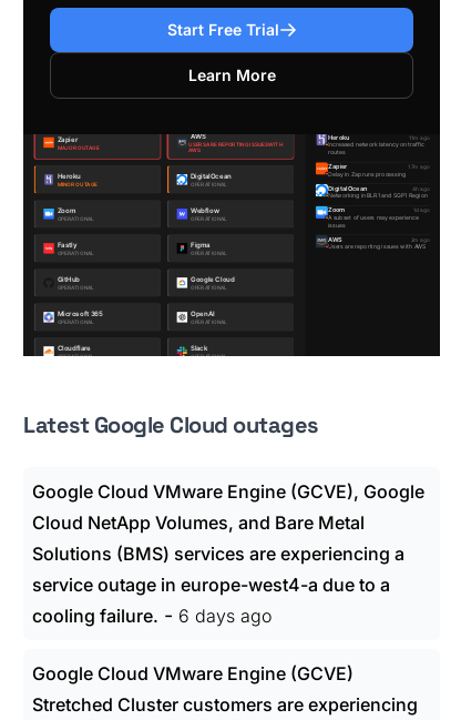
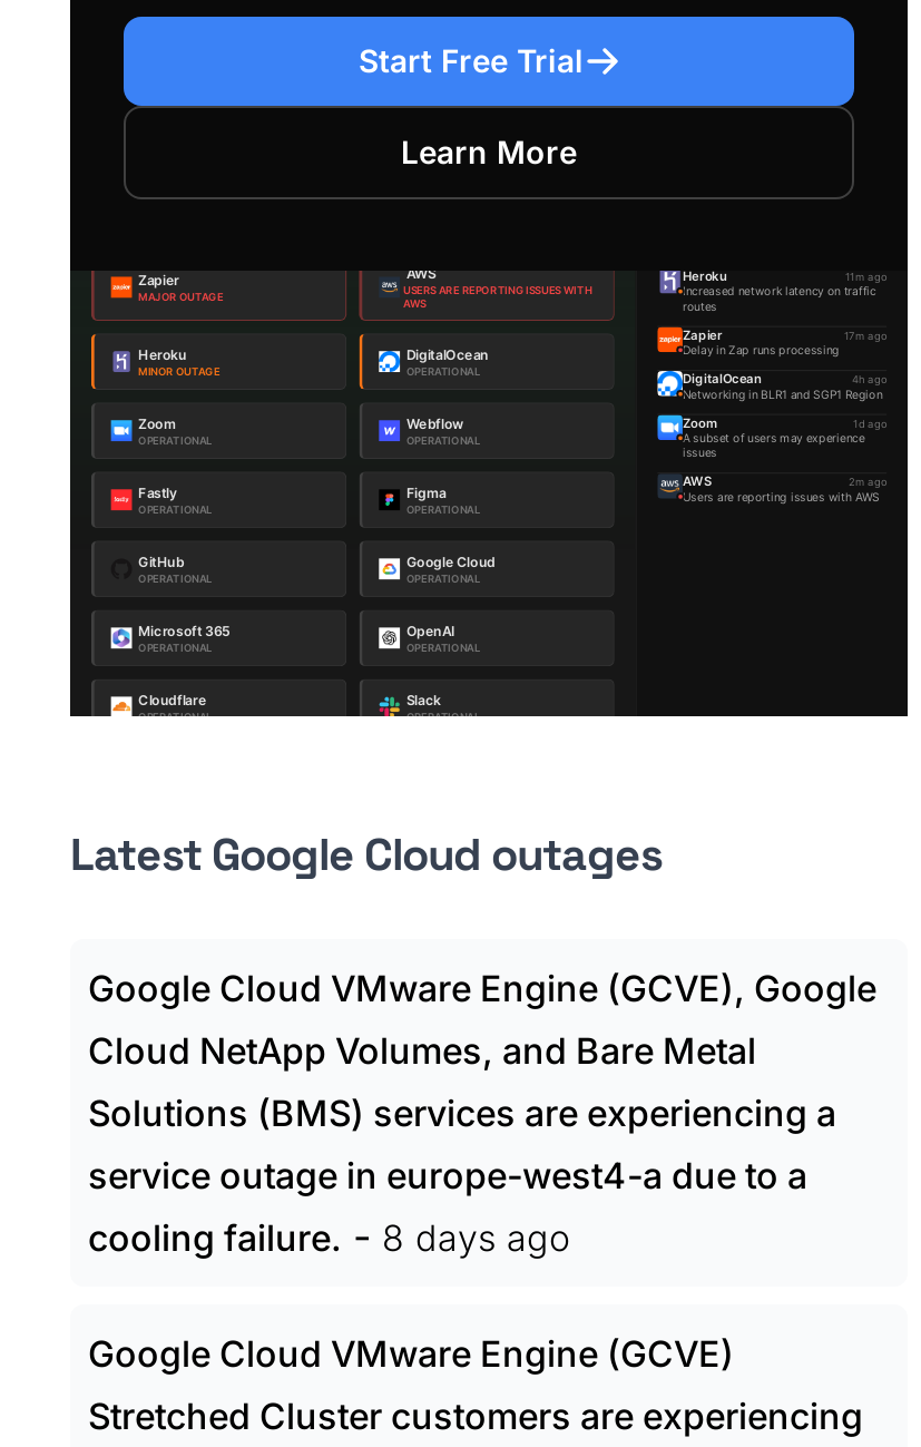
[32,604,272,627] cooling failure. - 6 days ago -> [88,1213,569,1260] cooling failure. - 8 days ago

